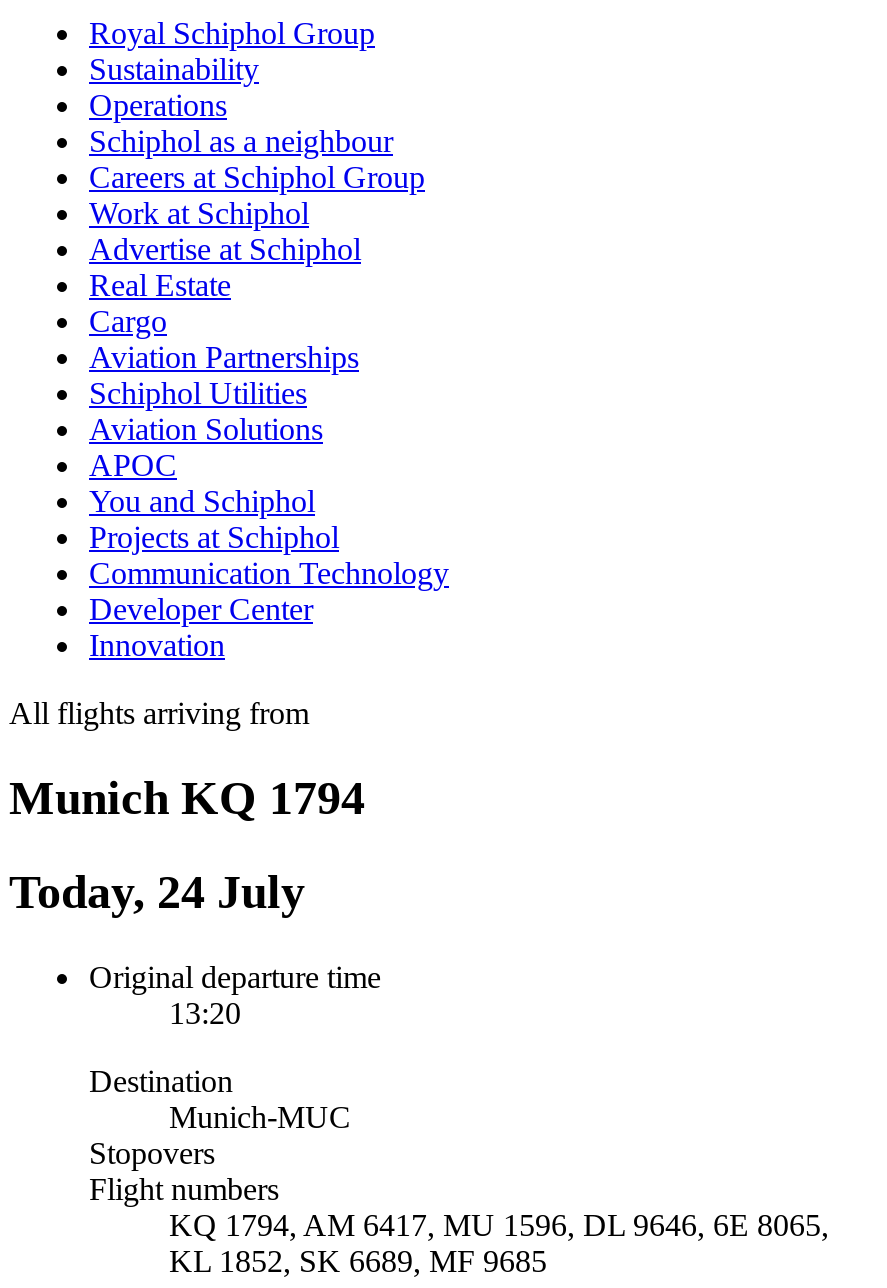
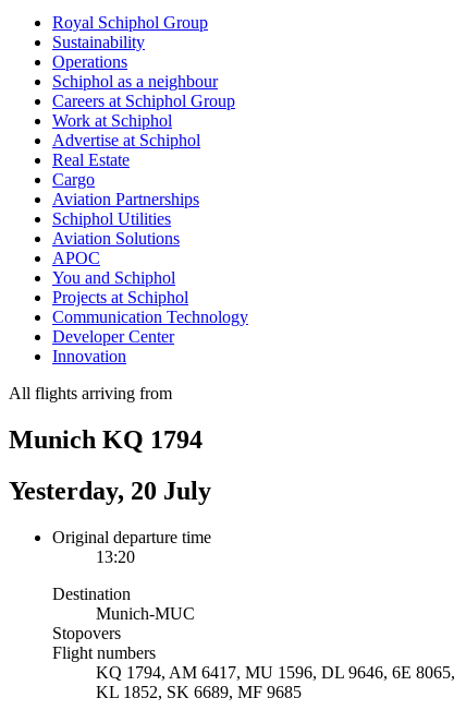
[9,866,305,918] Today, 24 July -> [9,476,211,505] Yesterday, 20 July

